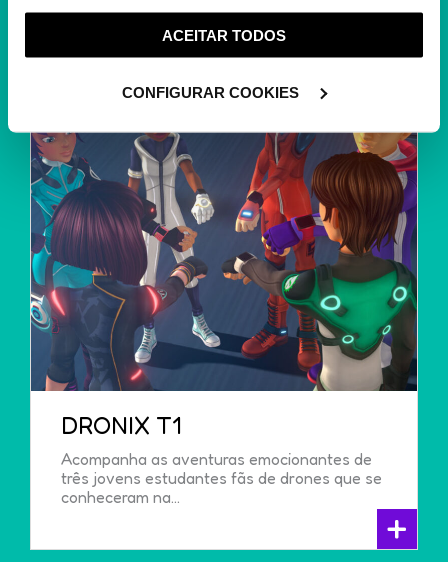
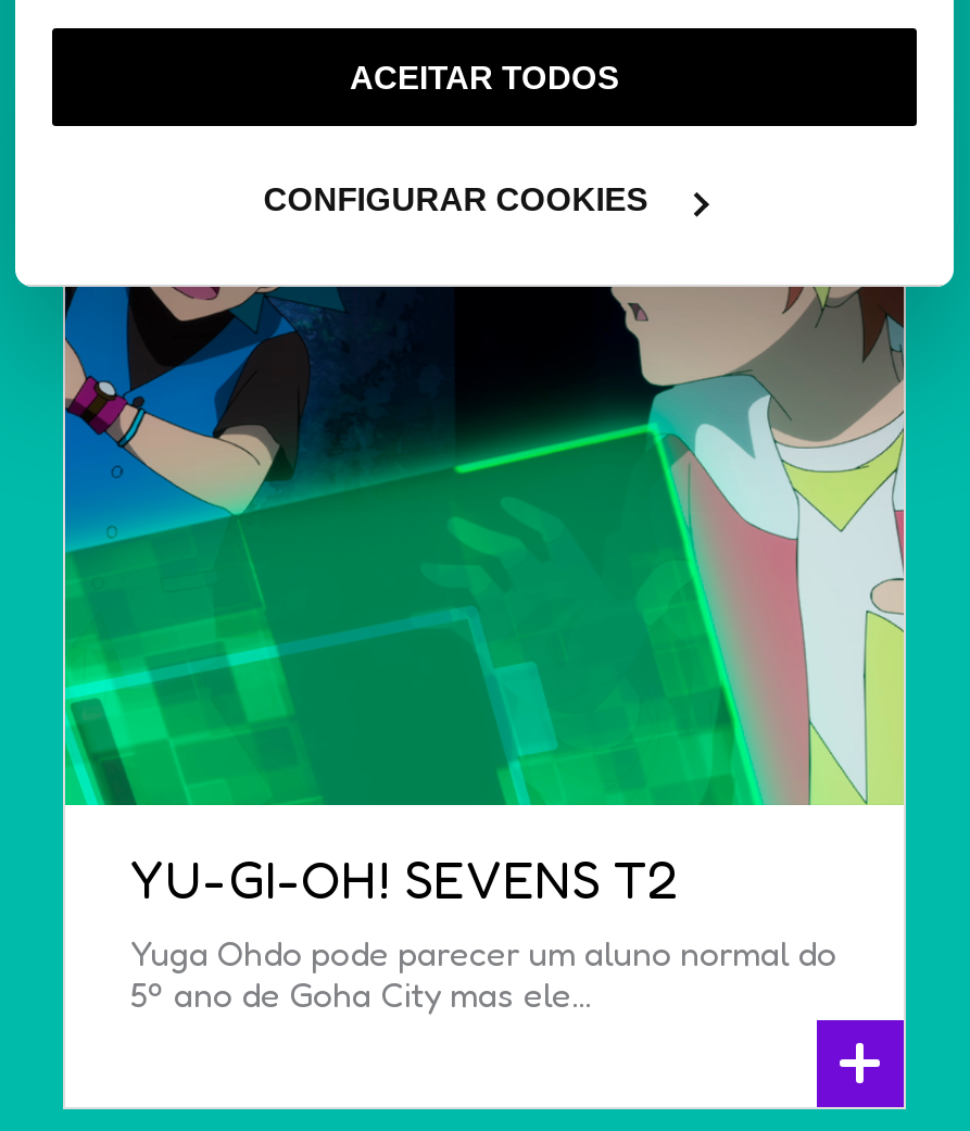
[30,132,418,507] [image] | DRONIX T1 | Acompanha as aventuras emocionantes de | três jovens estudantes fãs de drones que se | conheceram na... -> [63,285,906,1016] [image] | YU-GI-OH! SEVENS T2 | Yuga Ohdo pode parecer um aluno normal do | 5º ano de Goha City mas ele...

